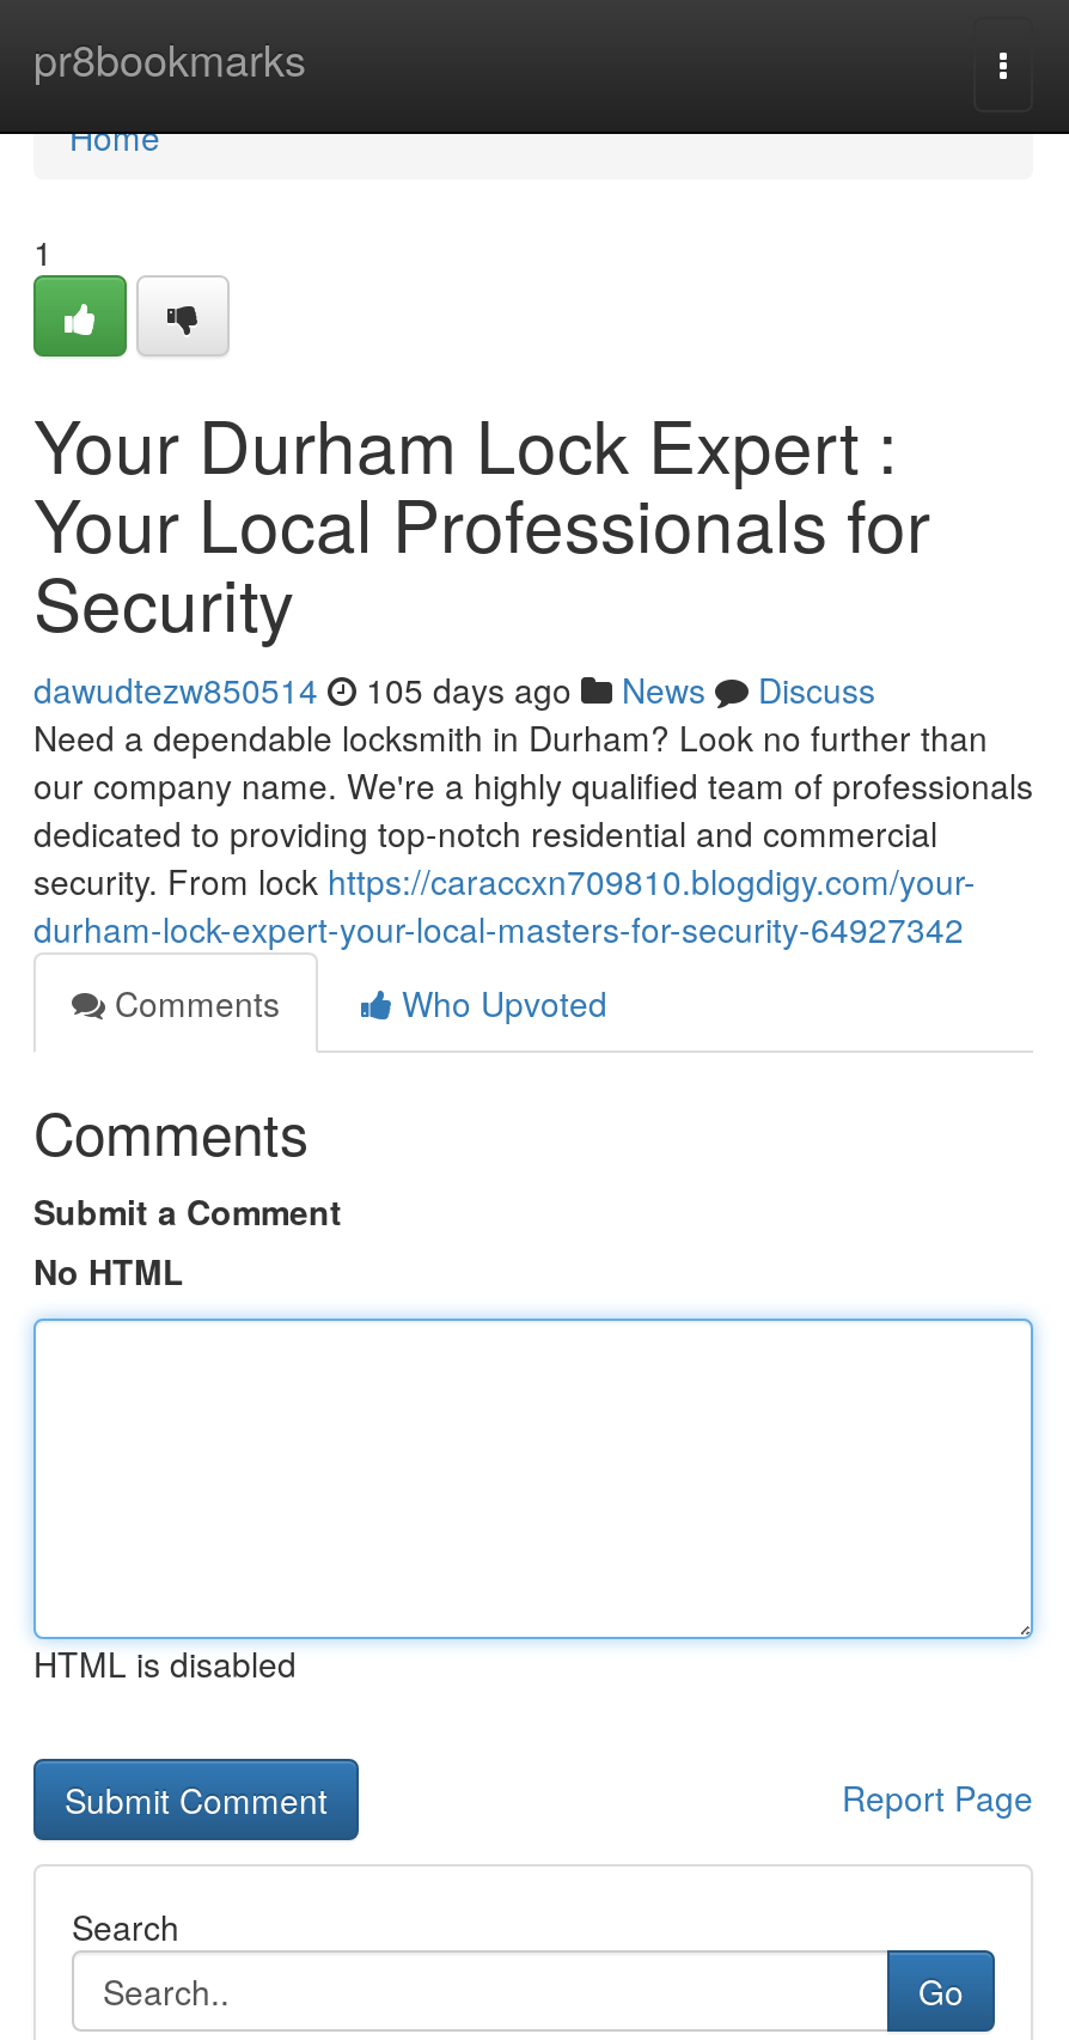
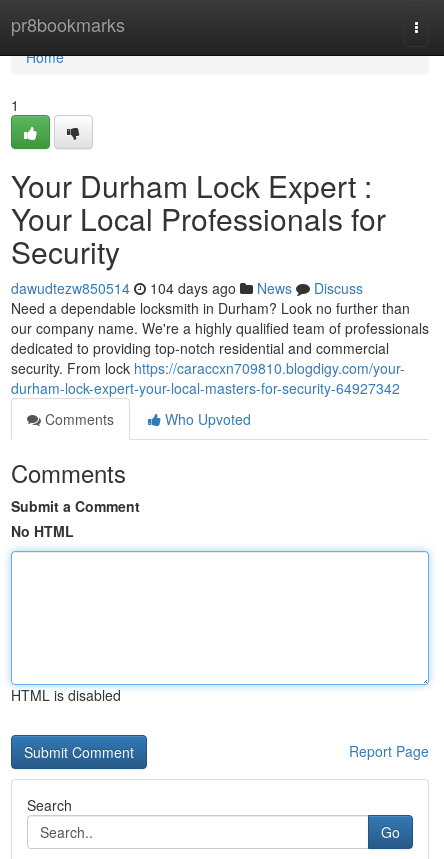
[33,665,875,713] dawudtezw850514 105 days ago News Discuss -> [11,278,363,298] dawudtezw850514 104 days ago News Discuss

